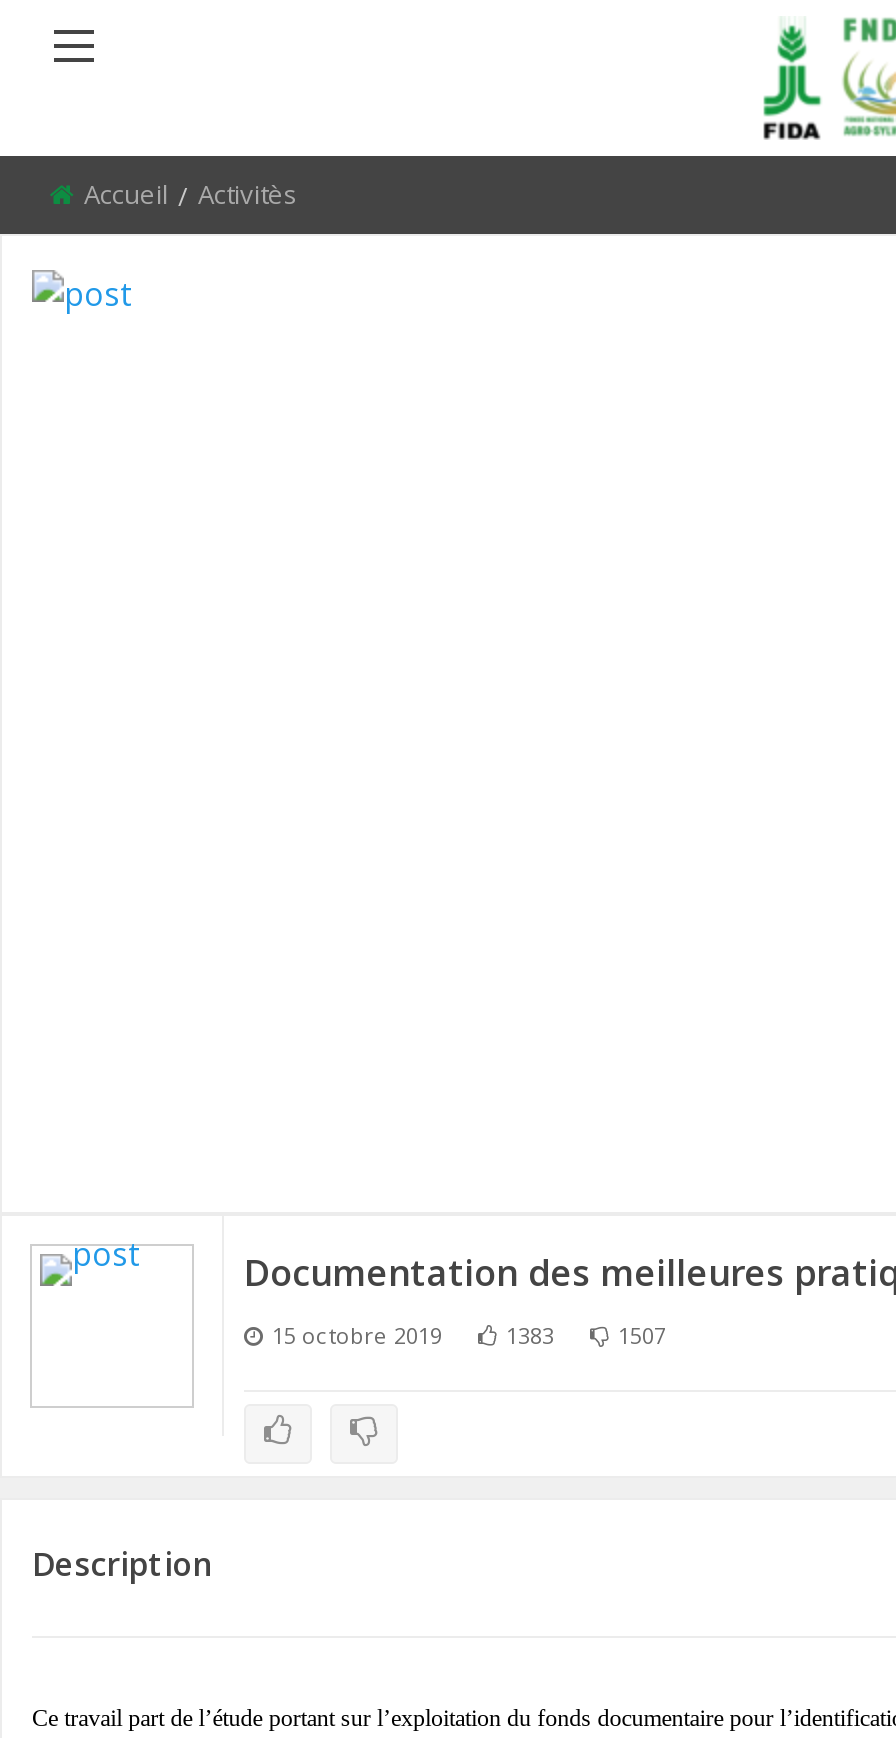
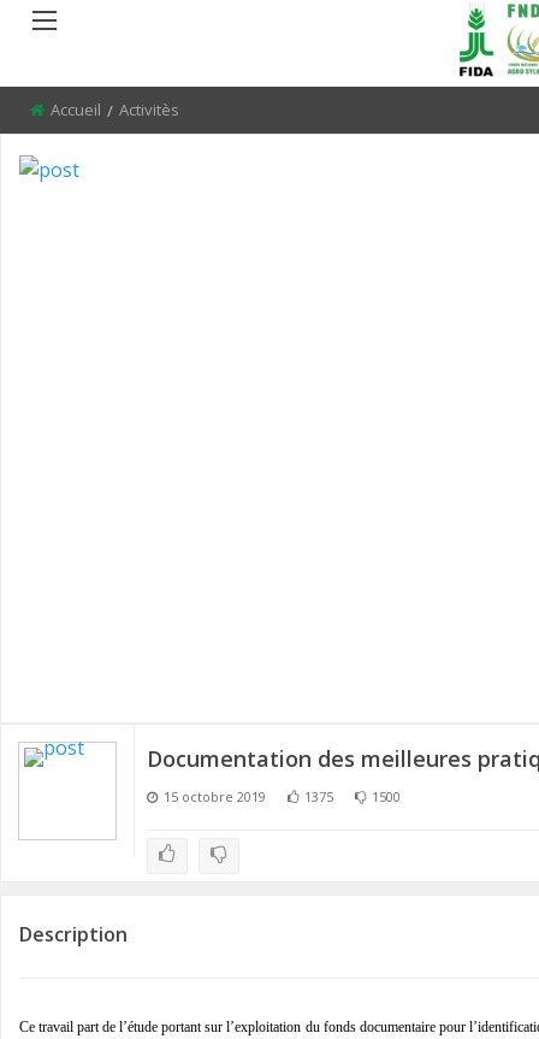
[506,1320,554,1350] 1383 -> [304,787,333,805] 1375
[618,1320,666,1350] 1507 -> [372,787,401,805] 1500

